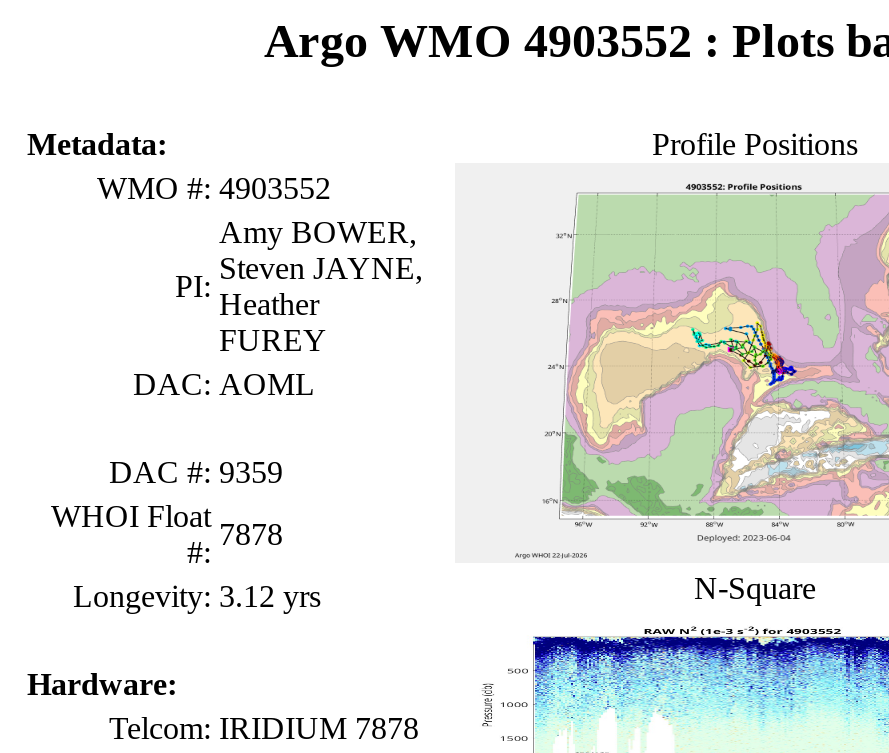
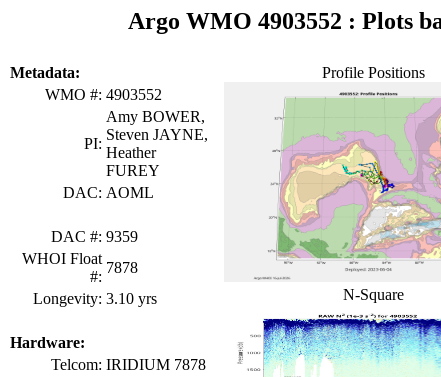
[73,579,321,613] Longevity: 3.12 yrs -> [33,290,157,307] Longevity: 3.10 yrs

